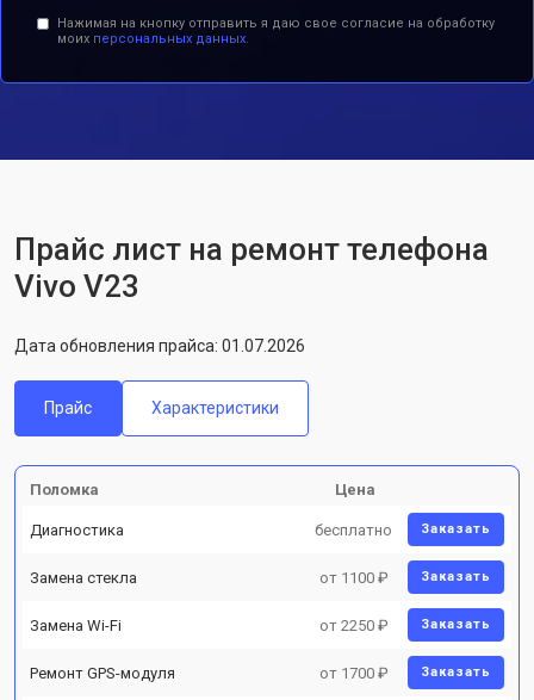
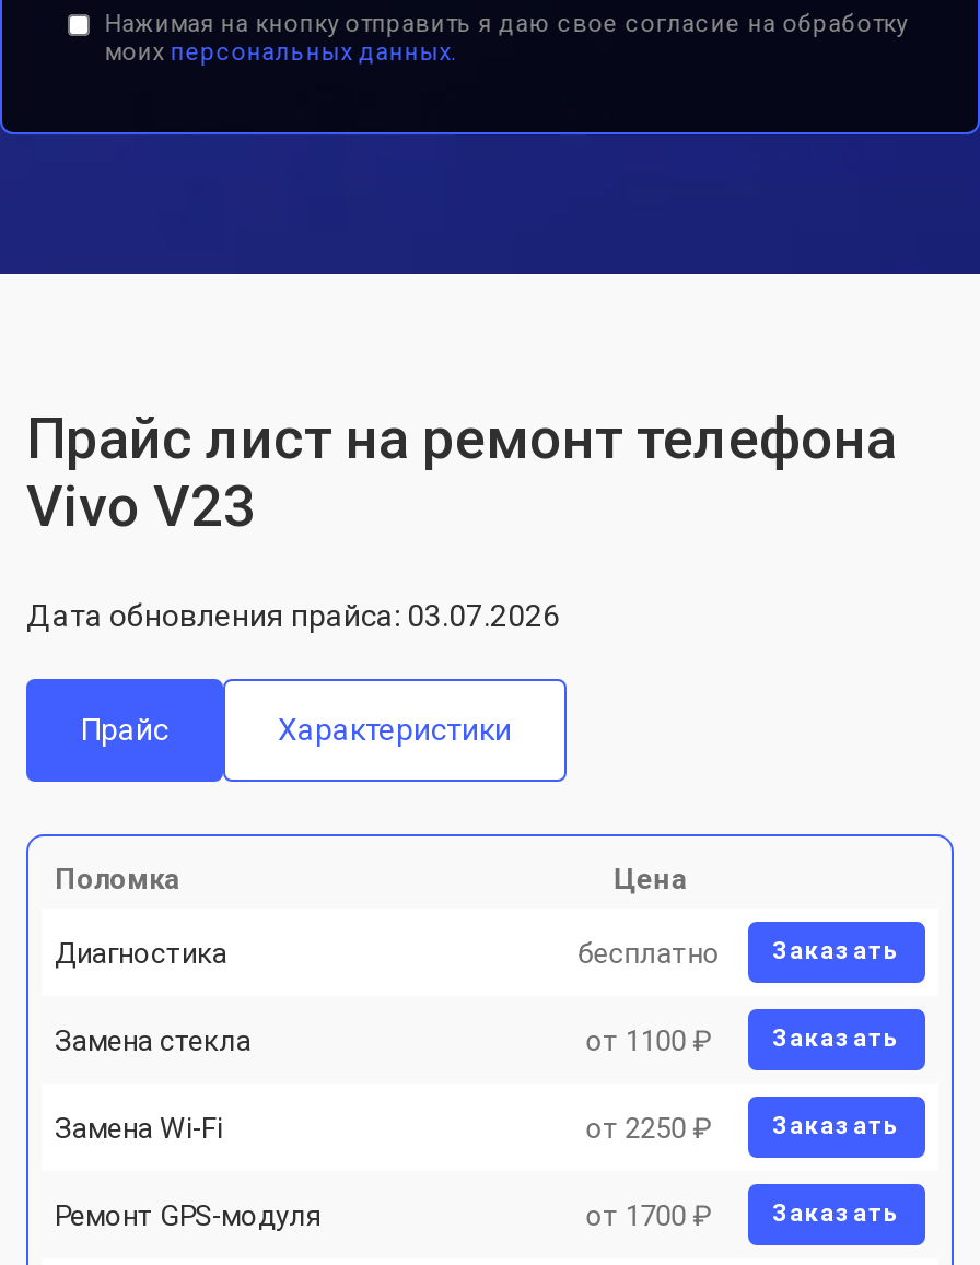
[14,336,305,355] Дата обновления прайса: 01.07.2026 -> [26,598,560,633] Дата обновления прайса: 03.07.2026

